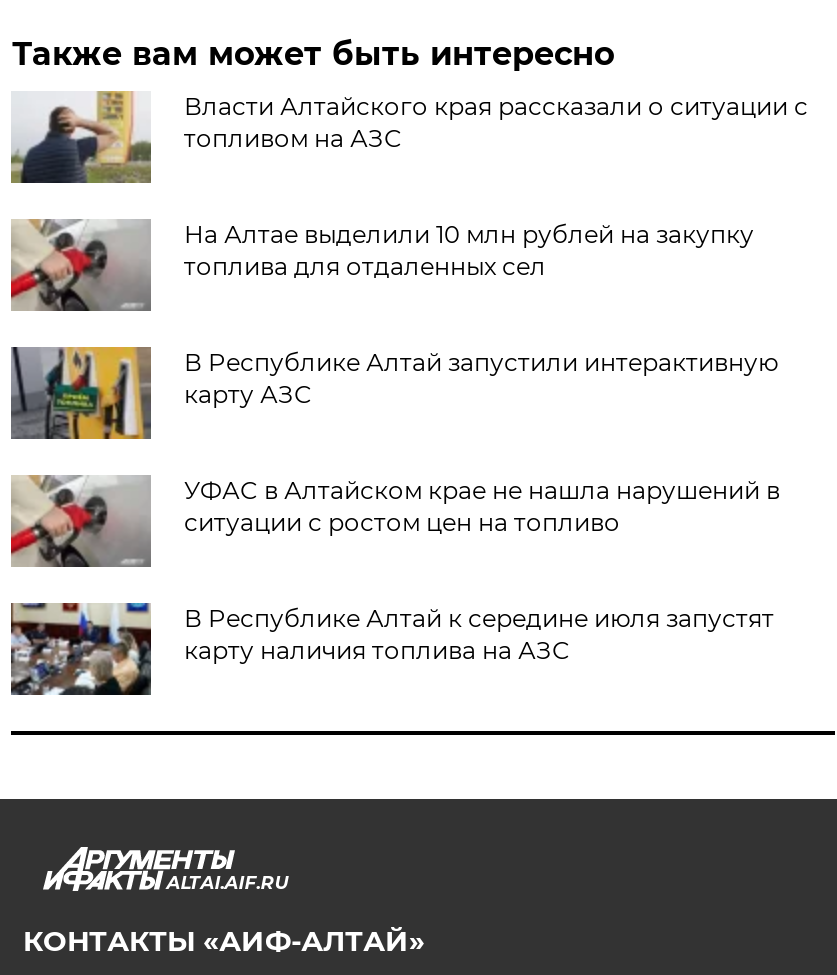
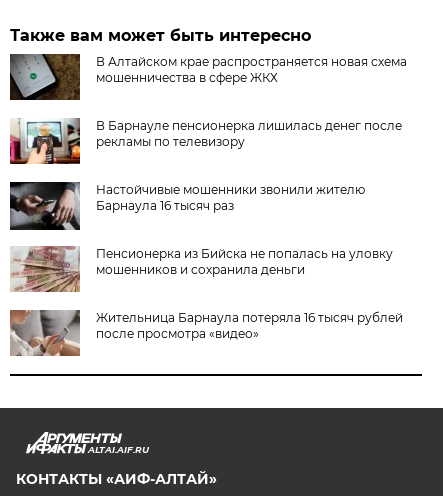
[9,89,808,185] [image] | Власти Алтайского края рассказали о ситуации с | топливом на АЗС -> [9,53,407,101] [image] | В Алтайском крае распространяется новая схема | мошенничества в сфере ЖКХ
[11,217,754,313] [image] | На Алтае выделили 10 млн рублей на закупку | топлива для отдаленных сел -> [10,118,402,165] [image] | В Барнауле пенсионерка лишилась денег после | рекламы по телевизору
[9,345,778,443] [image] | В Республике Алтай запустили интерактивную | карту АЗС -> [10,181,365,231] [image] | Настойчивые мошенники звонили жителю | Барнаула 16 тысяч раз
[9,475,780,569] [image] | УФАС в Алтайском крае не нашла нарушений в | ситуации с ростом цен на топливо -> [10,246,393,293] [image] | Пенсионерка из Бийска не попалась на уловку | мошенников и сохранила деньги
[9,601,774,697] [image] | В Республике Алтай к середине июля запустят | карту наличия топлива на АЗС -> [9,309,403,357] [image] | Жительница Барнаула потеряла 16 тысяч рублей | после просмотра «видео»

